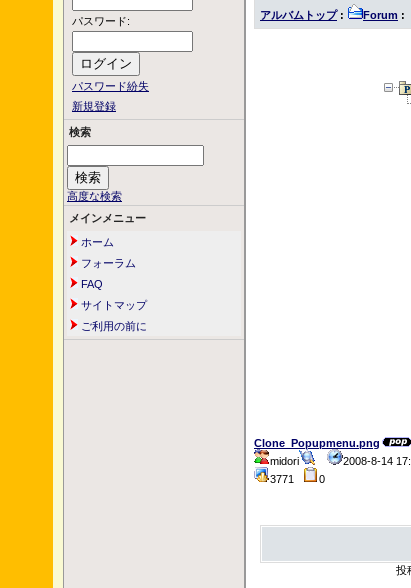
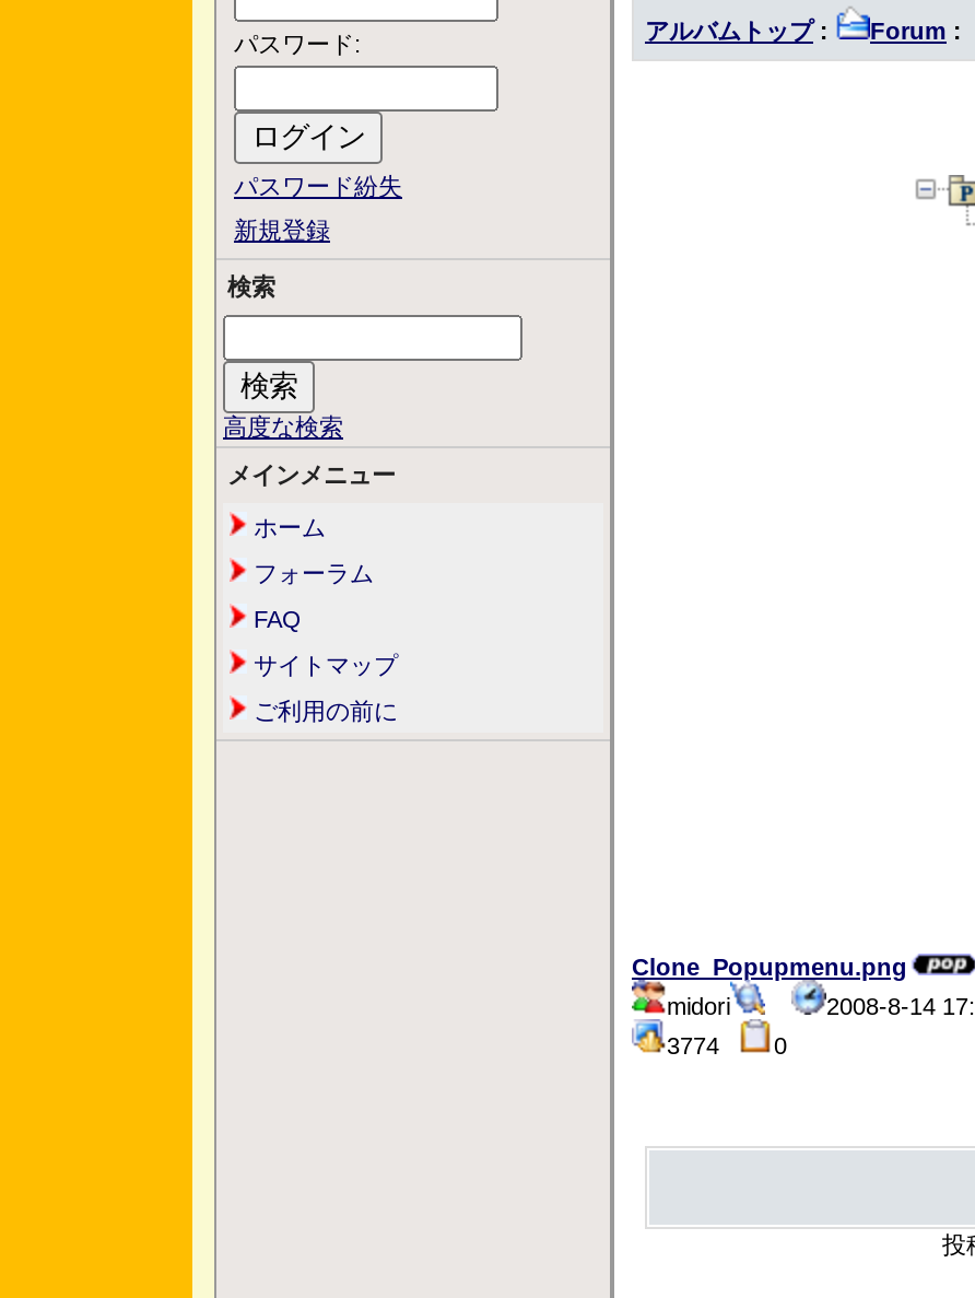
[270,473,337,485] 3771 0 -> [667,1032,813,1059] 3774 0

